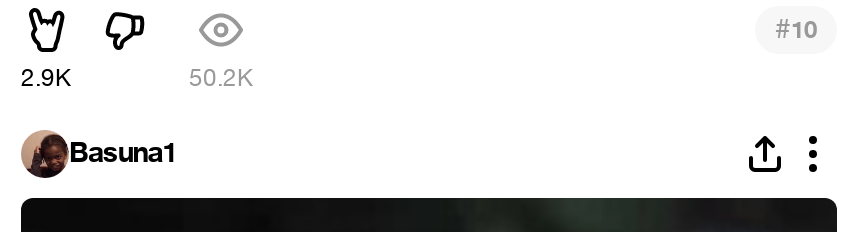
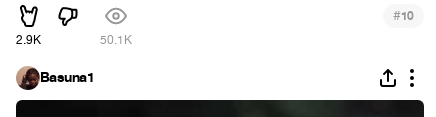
[189,62,253,94] 50.2K -> [100,32,132,48] 50.1K

